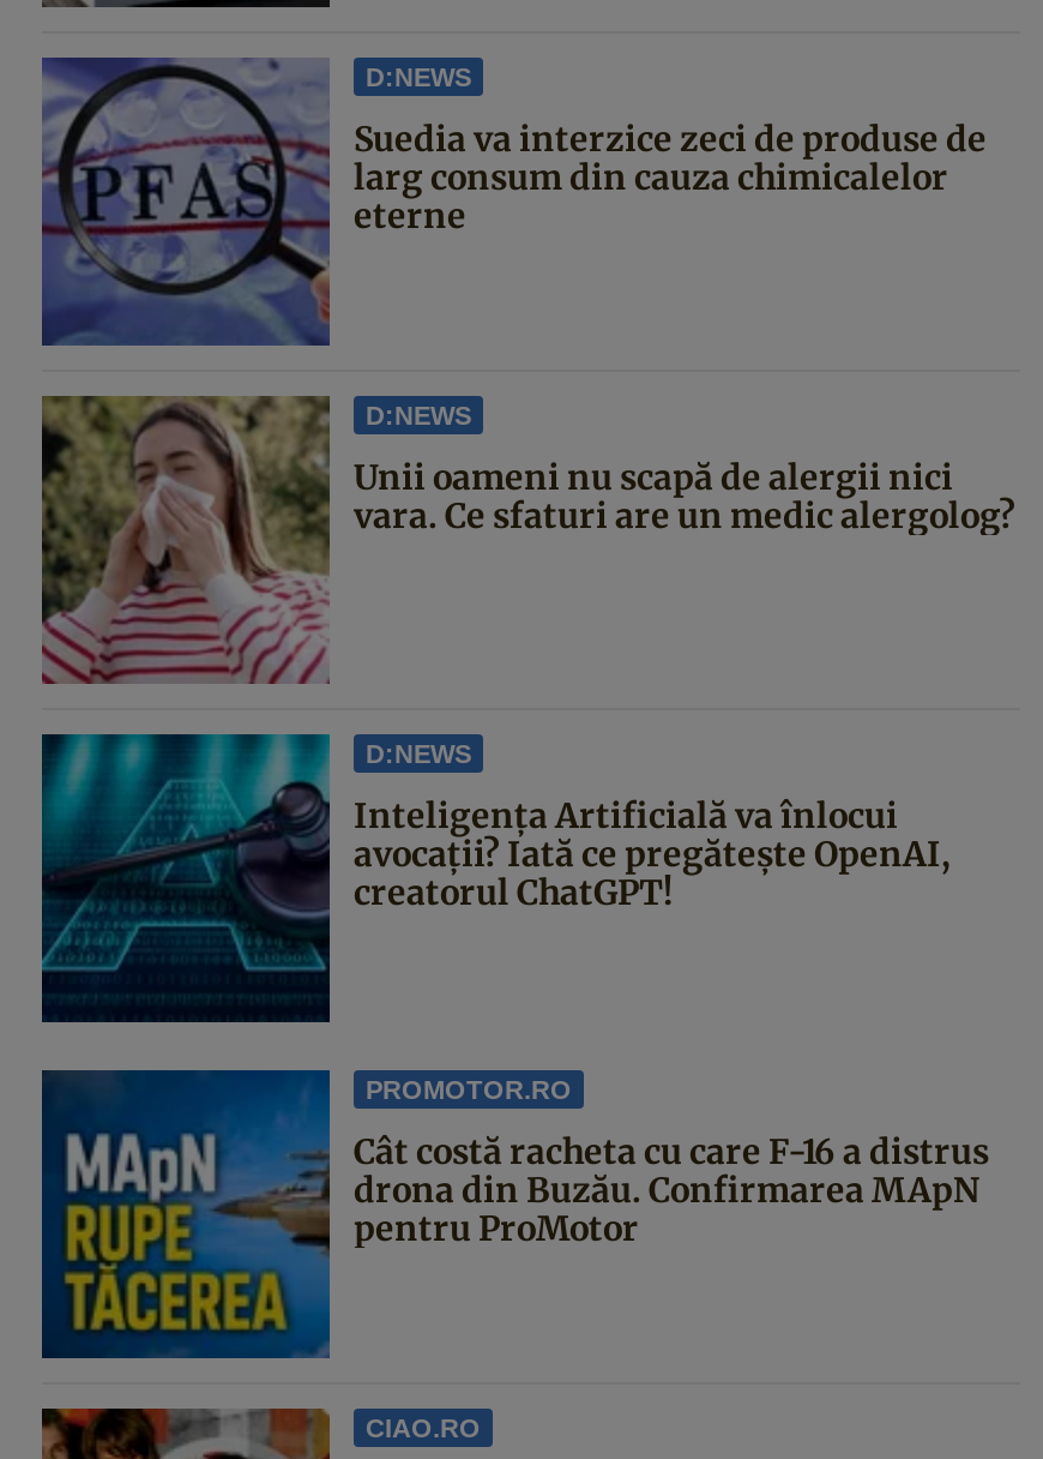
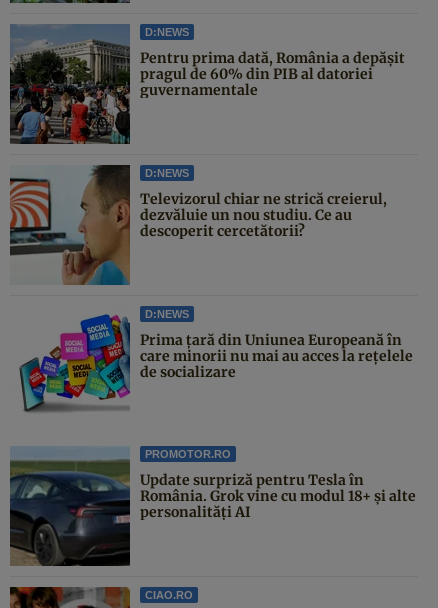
[40,58,987,348] [image] | Suedia va interzice zeci de produse de | larg consum din cauza chimicalelor | eterne -> [9,24,405,145] [image] | Pentru prima dată, România a depășit | pragul de 60% din PIB al datoriei | guvernamentale
[40,394,1015,686] [image] | Unii oameni nu scapă de alergii nici | vara. Ce sfaturi are un medic alergolog? -> [9,164,387,286] [image] | Televizorul chiar ne strică creierul, | dezvăluie un nou studiu. Ce au | descoperit cercetătorii?
[40,732,951,1025] [image] | Inteligența Artificială va înlocui | avocații? Iată ce pregătește OpenAI, | creatorul ChatGPT! -> [10,306,413,426] [image] | Prima țară din Uniunea Europeană în | care minorii nu mai au acces la rețelele | de socializare
[40,1068,989,1361] [image] | Cât costă racheta cu care F-16 a distrus | drona din Buzău. Confirmarea MApN | pentru ProMotor -> [9,446,416,567] [image] | Update surpriză pentru Tesla în | România. Grok vine cu modul 18+ și alte | personalități AI

